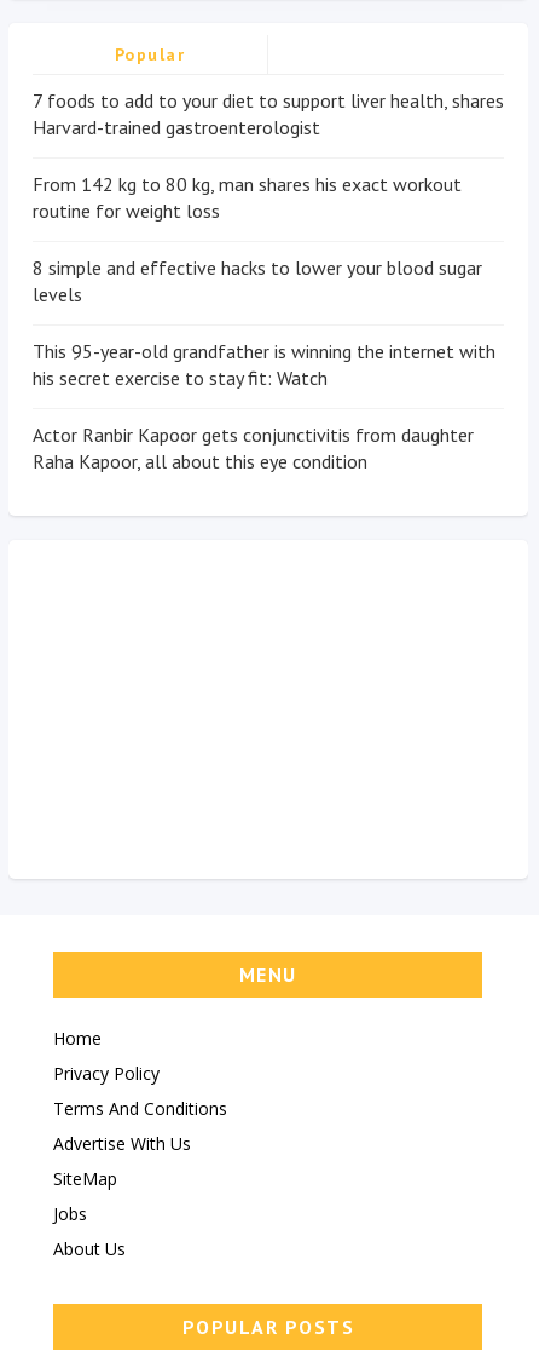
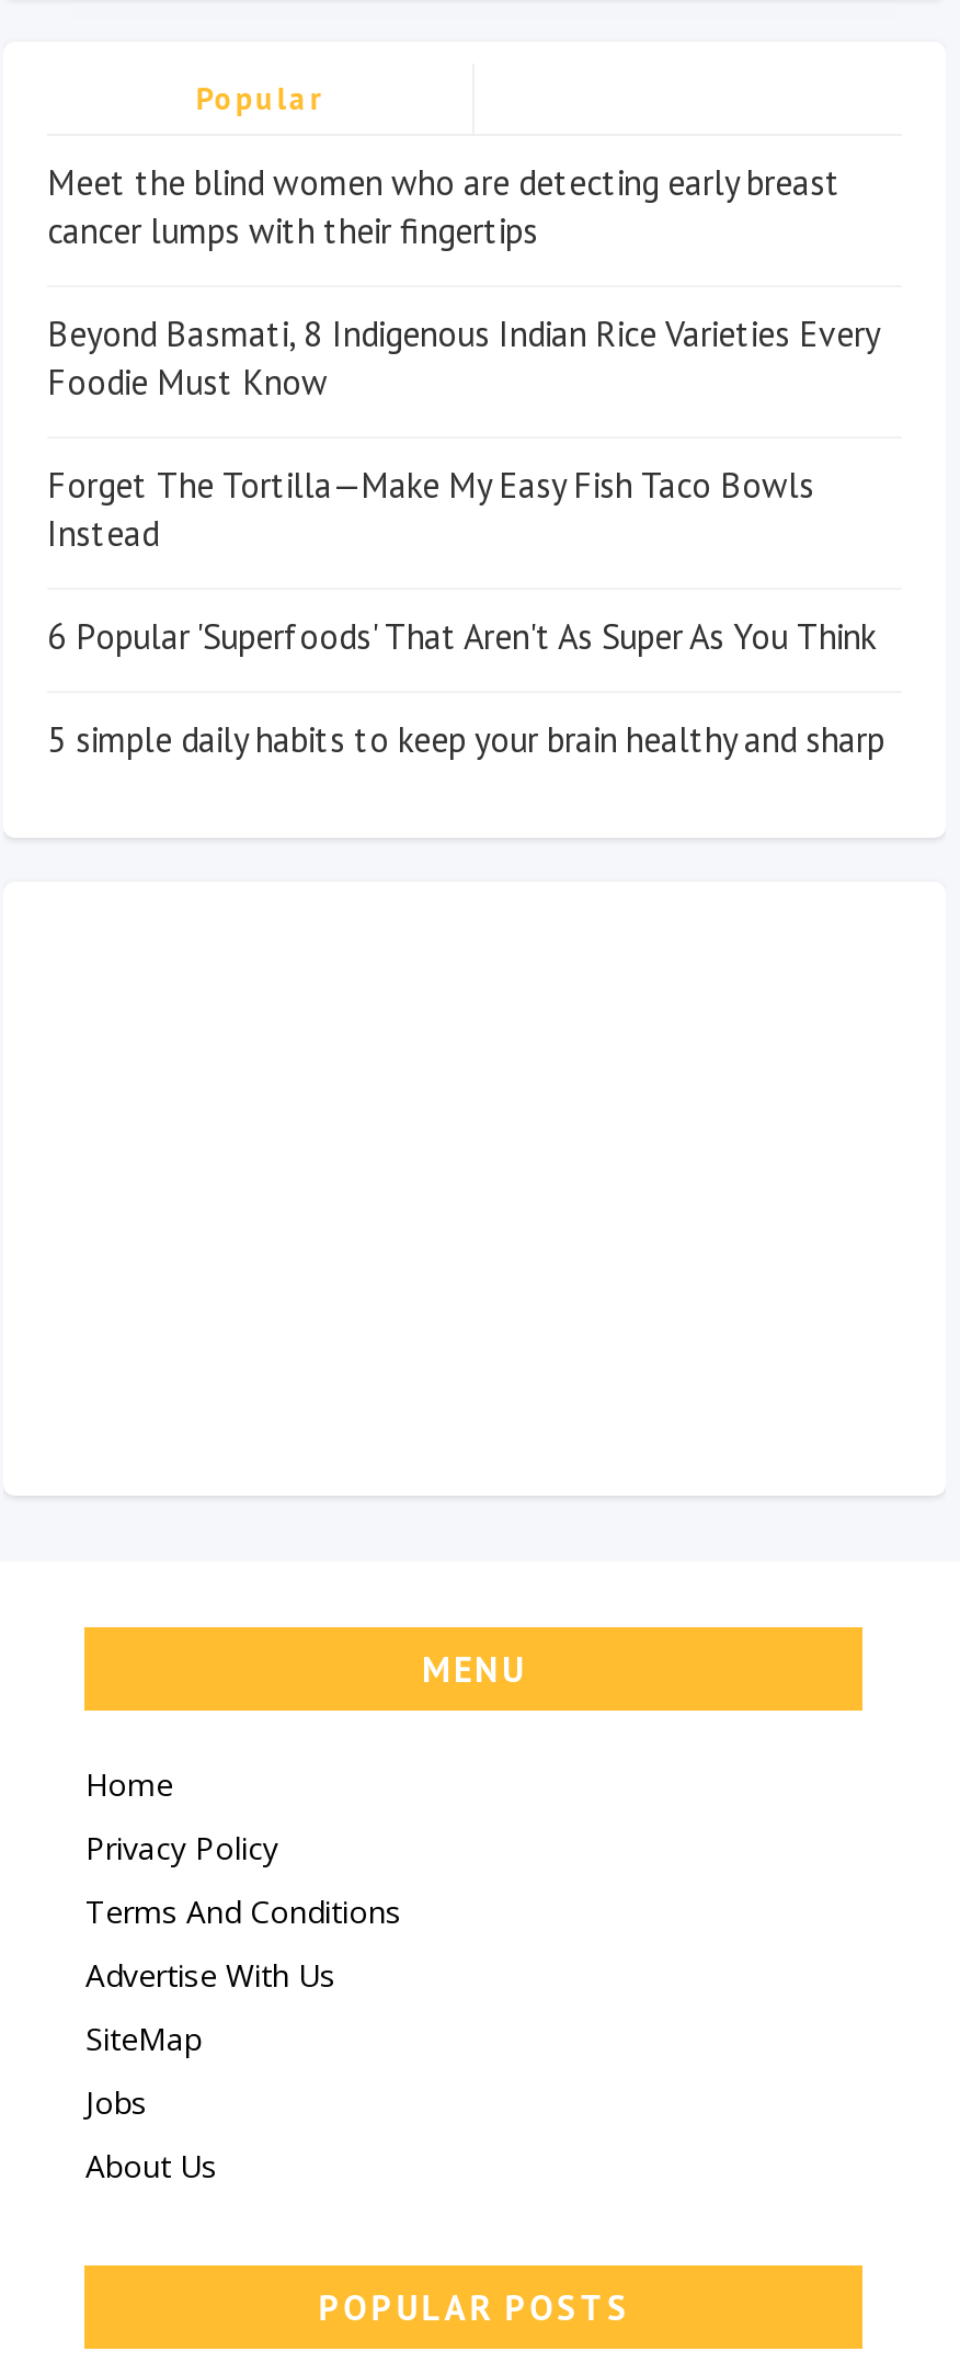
[33,88,504,139] 7 foods to add to your diet to support liver health, shares | Harvard-trained gastroenterologist -> [47,160,841,252] Meet the blind women who are detecting early breast | cancer lumps with their fingertips
[33,172,462,223] From 142 kg to 80 kg, man shares his exact workout | routine for weight loss -> [47,311,878,403] Beyond Basmati, 8 Indigenous Indian Rice Varieties Every | Foodie Must Know
[33,255,482,306] 8 simple and effective hacks to lower your blood sugar | levels -> [47,462,814,554] Forget The Tortilla—Make My Easy Fish Taco Bowls | Instead
[33,339,495,390] This 95-year-old grandfather is winning the internet with | his secret exercise to stay fit: Watch -> [47,614,876,657] 6 Popular 'Superfoods' That Aren't As Super As You Think
[33,422,474,473] Actor Ranbir Kapoor gets conjunctivitis from daughter | Raha Kapoor, all about this eye condition -> [47,717,884,761] 5 simple daily habits to keep your brain healthy and sharp

